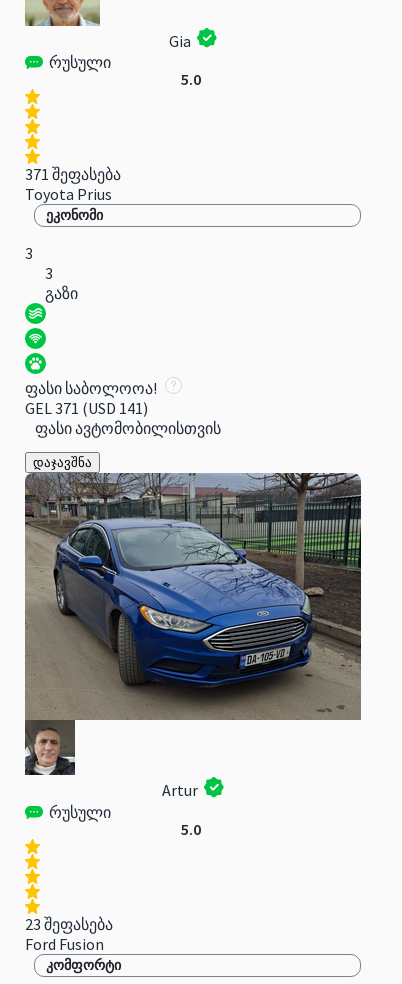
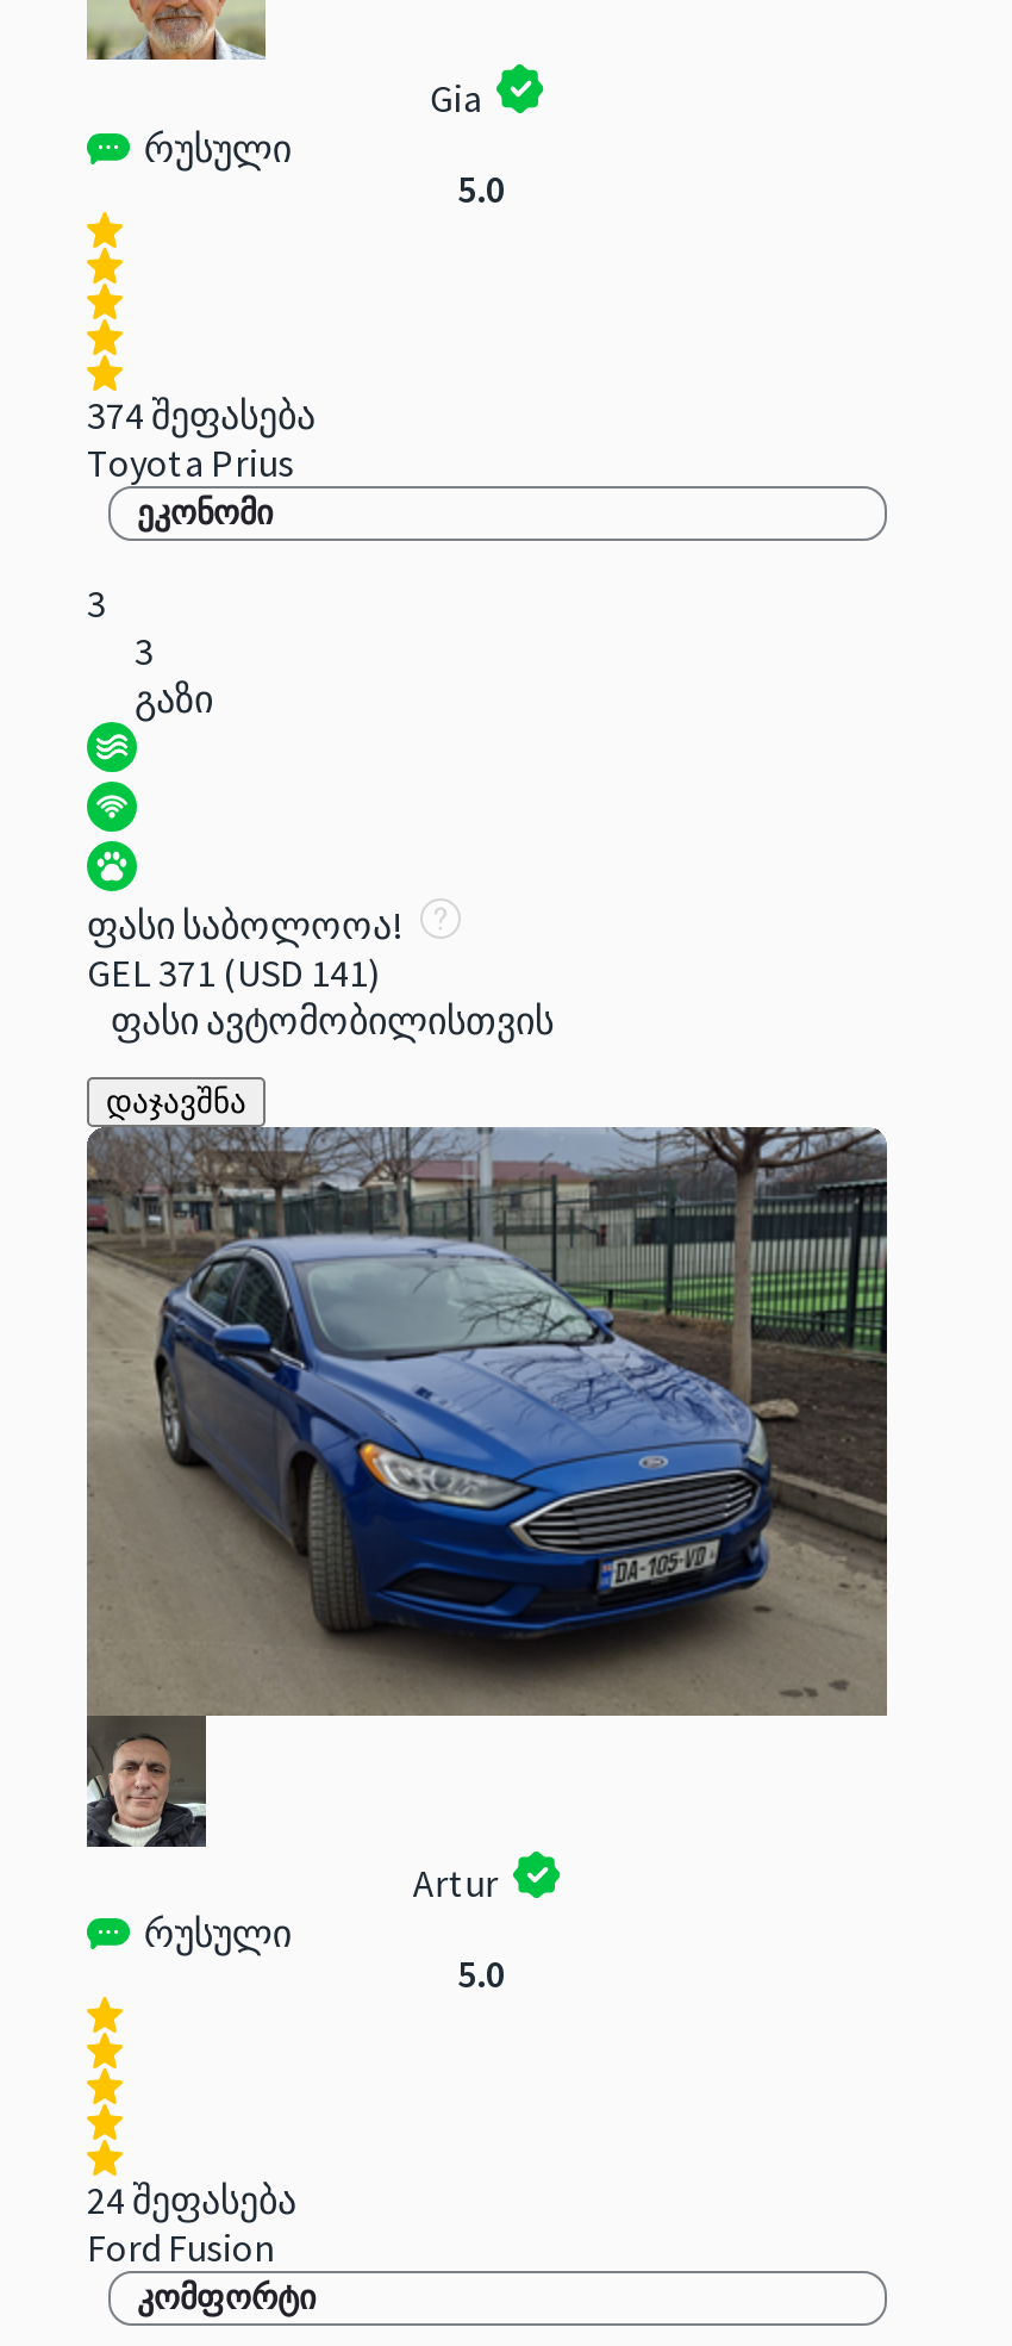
[25,164,121,184] 371 შეფასება -> [87,391,316,438] 374 შეფასება
[25,913,113,933] 23 შეფასება -> [87,2177,296,2224] 24 შეფასება

